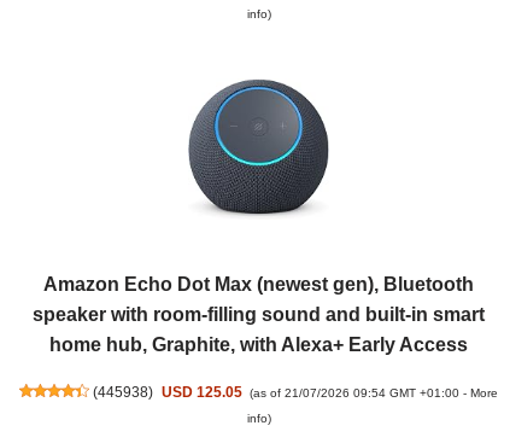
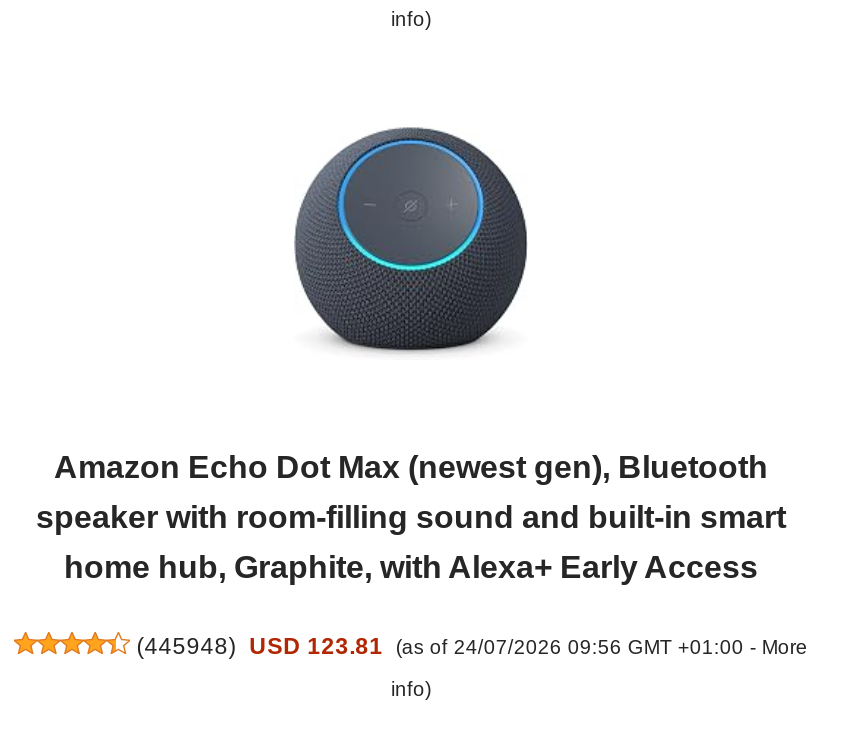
[93,384,498,400] (445938) USD 125.05 (as of 21/07/2026 09:54 GMT +01:00 - More -> [137,633,808,659] (445948) USD 123.81 (as of 24/07/2026 09:56 GMT +01:00 - More

